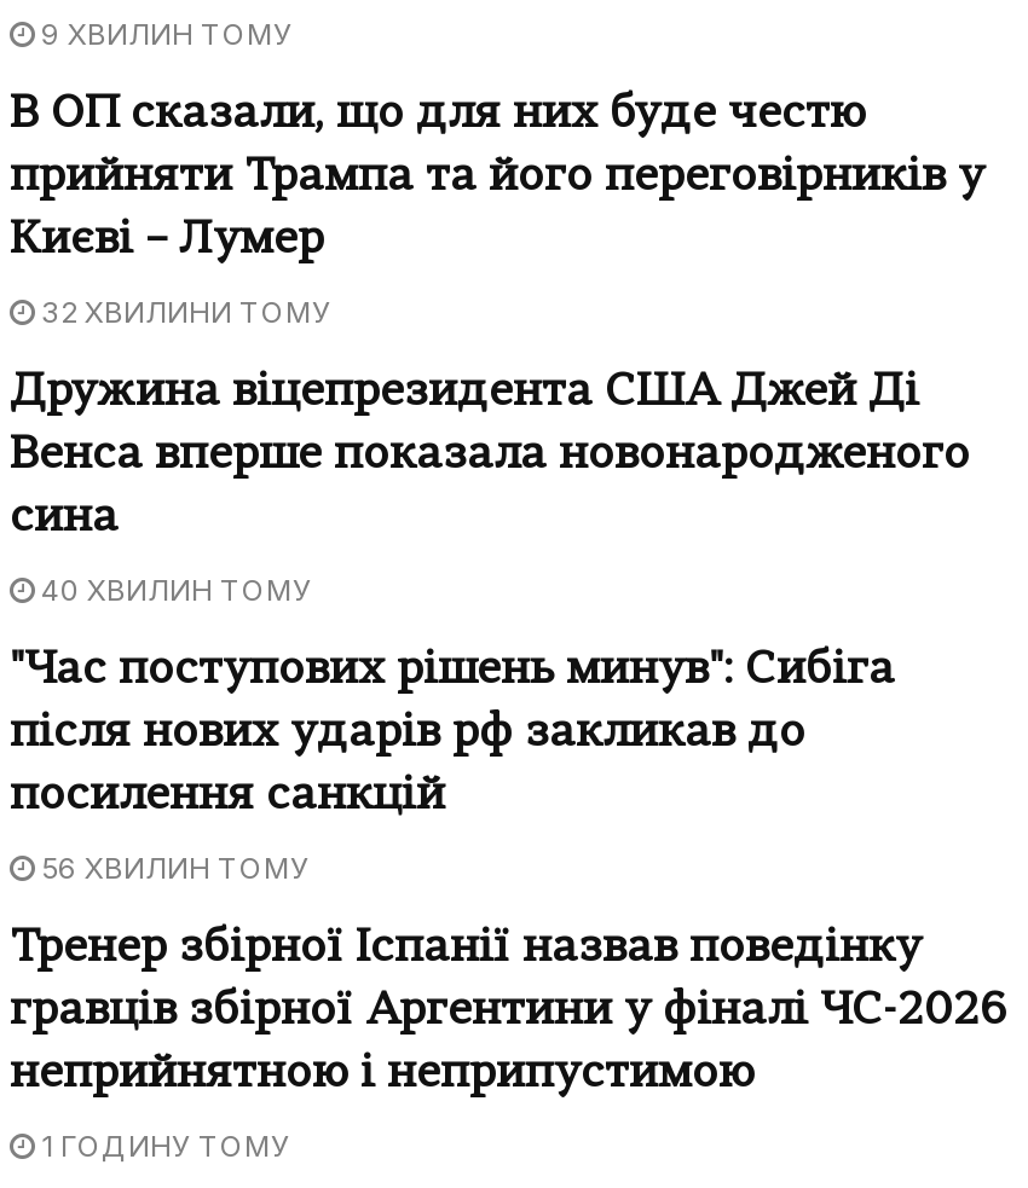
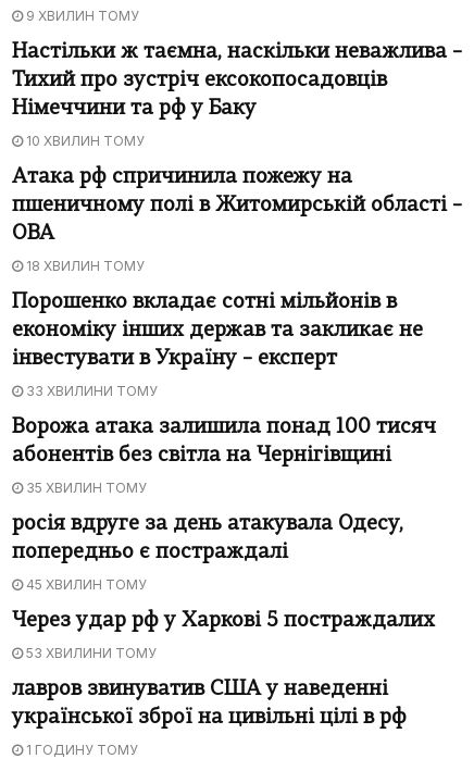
[10,94,1006,1100] В ОП сказали, що для них буде честю | прийняти Трампа та його переговірників у | Києві – Лумер | 32 ХВИЛИНИ ТОМУ | Дружина віцепрезидента США Джей Ді | Венса вперше показала новонародженого | сина | 40 ХВИЛИН ТОМУ | "Час поступових рішень минув": Сибіга | після нових ударів рф закликав до | посилення санкцій | 56 ХВИЛИН ТОМУ | Тренер збірної Іспанії назвав поведінку | гравців збірної Аргентини у фіналі ЧС-2026 | неприйнятною і неприпустимою -> [12,43,462,729] Настільки ж таємна, наскільки неважлива – | Тихий про зустріч ексокопосадовців | Німеччини та рф у Баку | 10 ХВИЛИН ТОМУ | Атака рф спричинила пожежу на | пшеничному полі в Житомирській області – | ОВА | 18 ХВИЛИН ТОМУ | Порошенко вкладає сотні мільйонів в | економіку інших держав та закликає не | інвестувати в Україну – експерт | 33 ХВИЛИНИ ТОМУ | Ворожа атака залишила понад 100 тисяч | абонентів без світла на Чернігівщині | 35 ХВИЛИН ТОМУ | росія вдруге за день атакувала Одесу, | попередньо є постраждалі | 45 ХВИЛИН ТОМУ | Через удар рф у Харкові 5 постраждалих | 53 ХВИЛИНИ ТОМУ | лавров звинуватив США у наведенні | української зброї на цивільні цілі в рф

